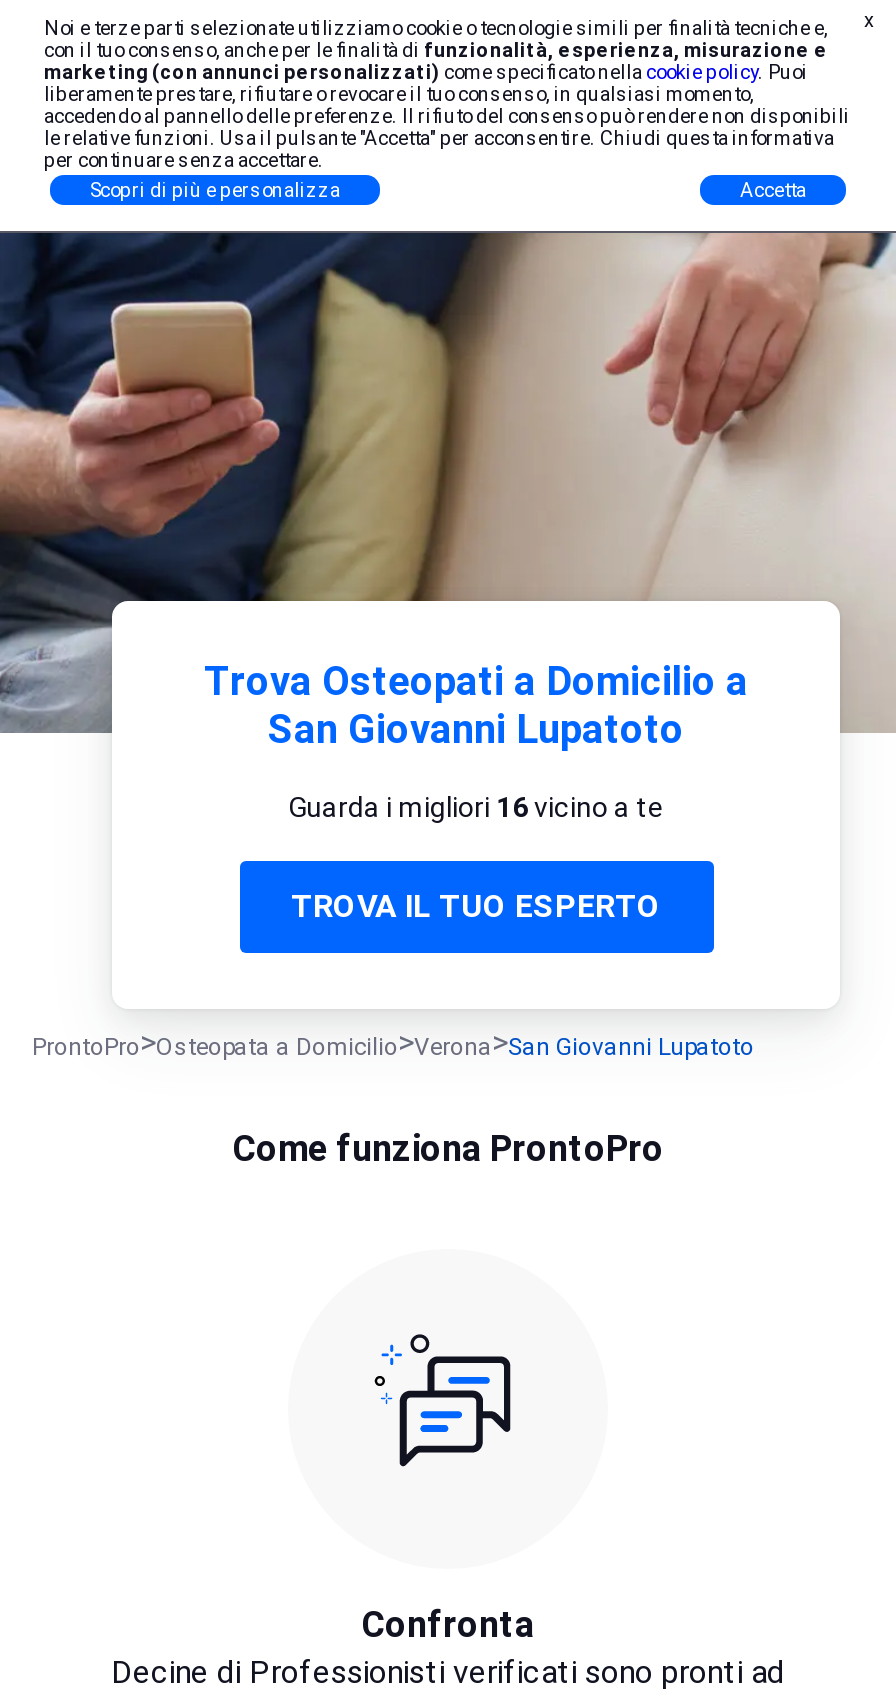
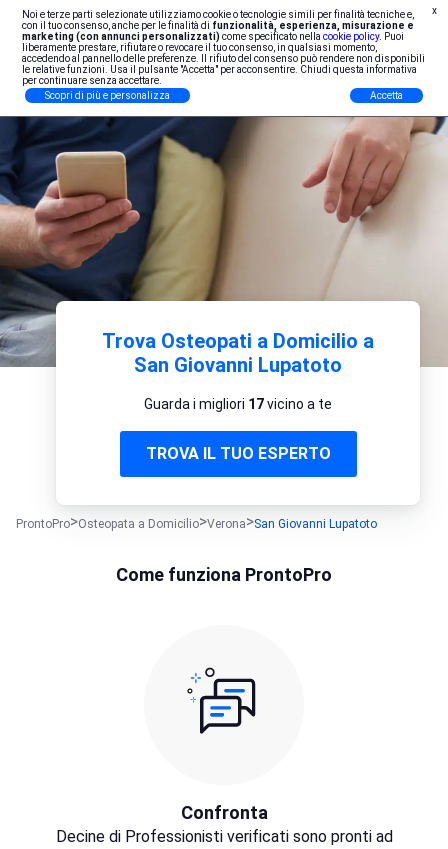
[288,791,664,823] Guarda i migliori 16 vicino a te -> [144,396,332,412] Guarda i migliori 17 vicino a te

